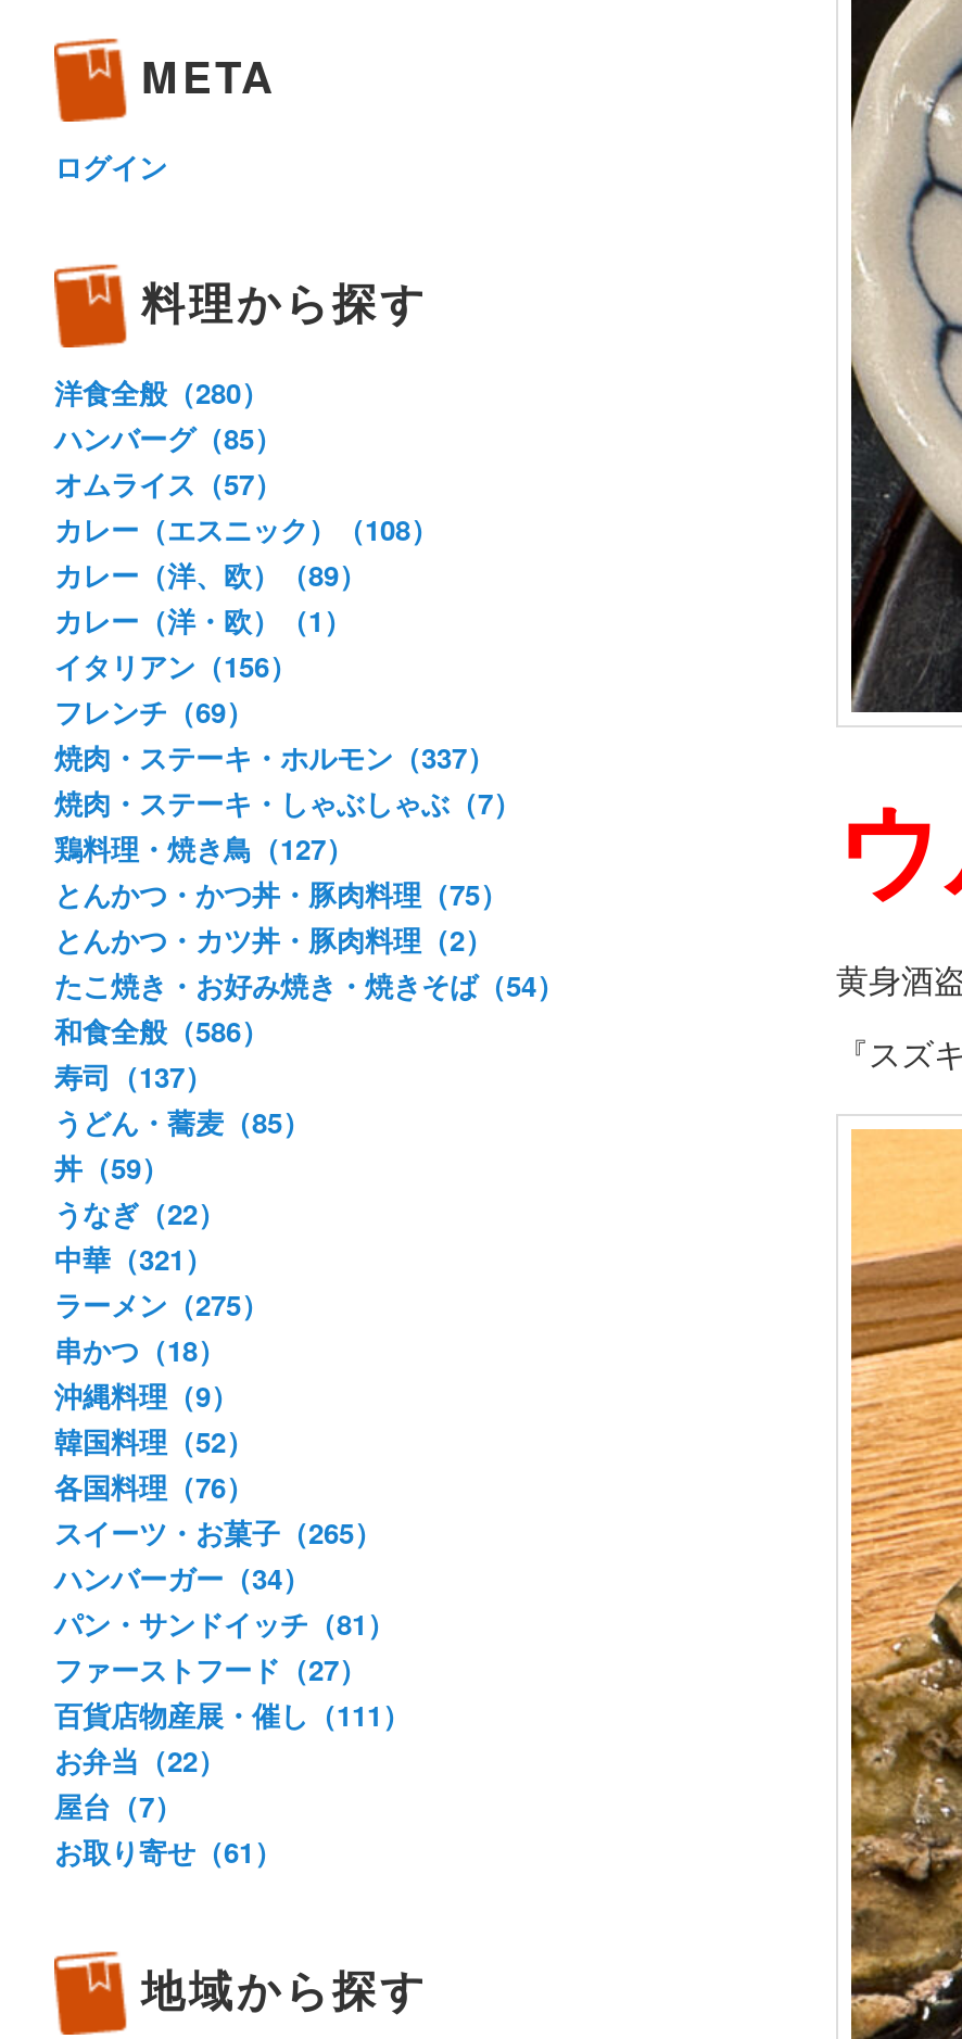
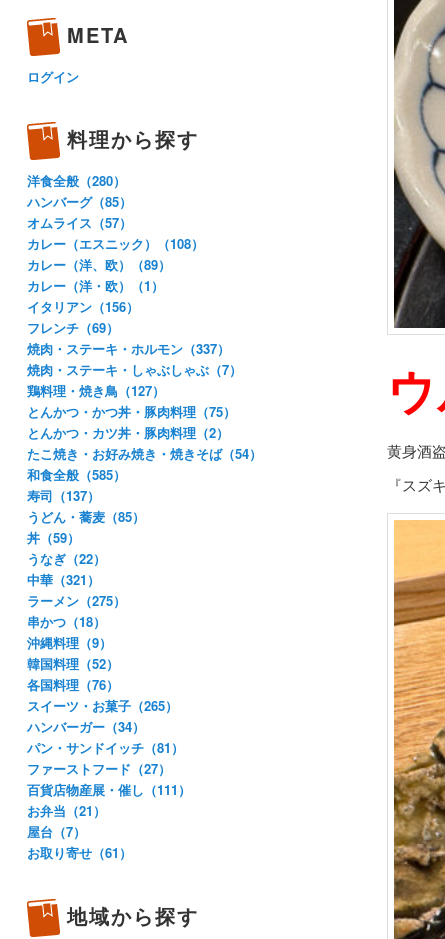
[54,1010,269,1051] 和食全般（586） -> [27,465,126,484] 和食全般（585）
[54,1740,226,1781] お弁当（22） -> [27,801,106,820] お弁当（21）

